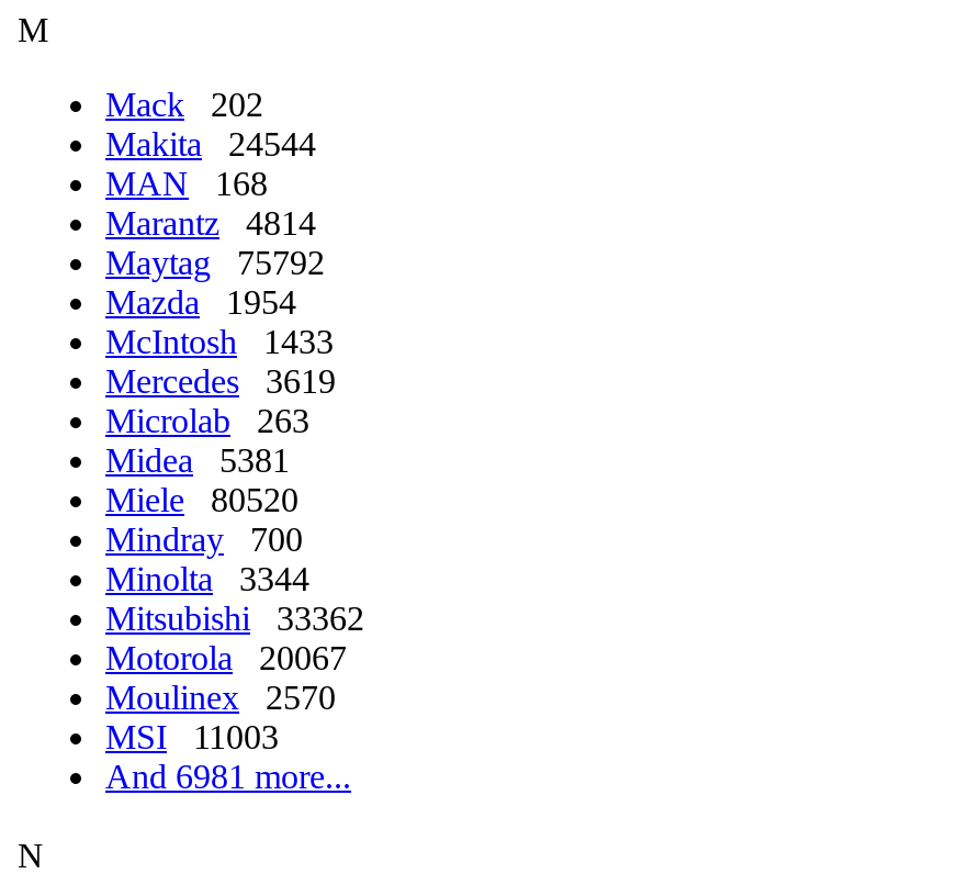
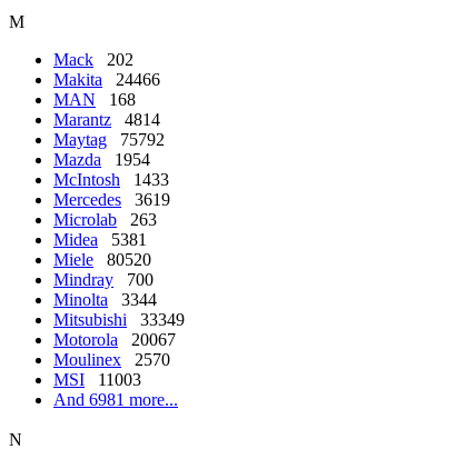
[105,125,316,162] Makita 24544 -> [53,70,160,89] Makita 24466
[105,599,364,637] Mitsubishi 33362 -> [53,310,185,329] Mitsubishi 33349

